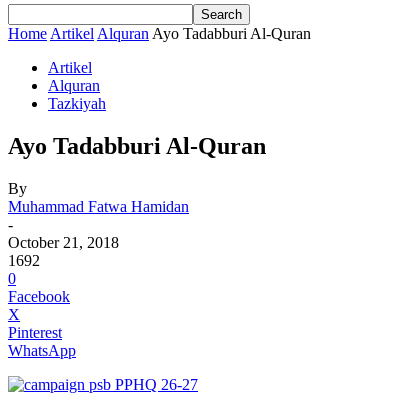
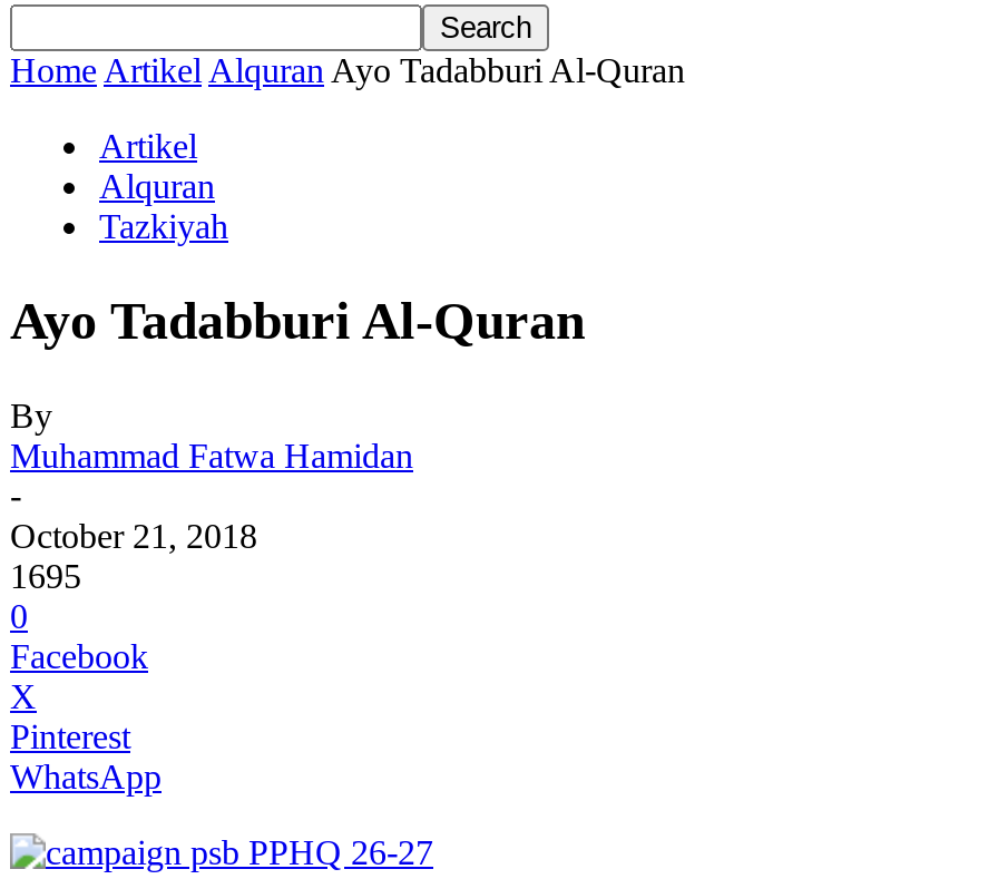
[8,252,40,269] 1692 -> [10,557,81,594] 1695

